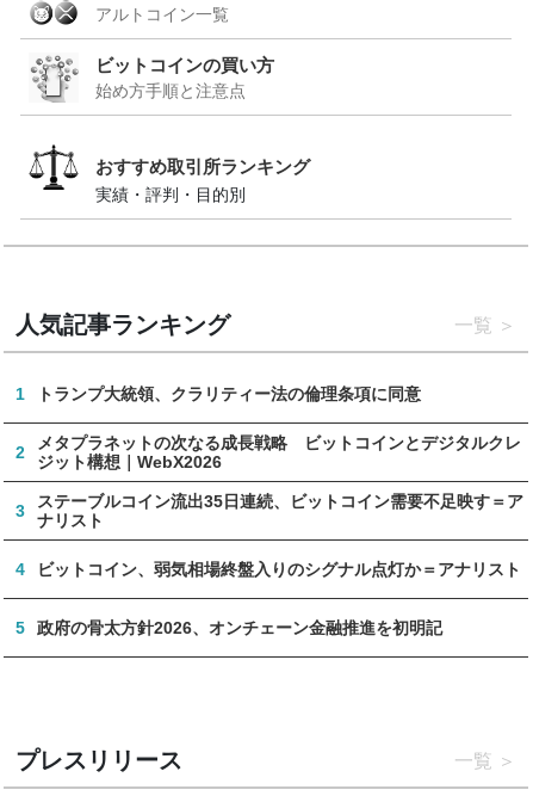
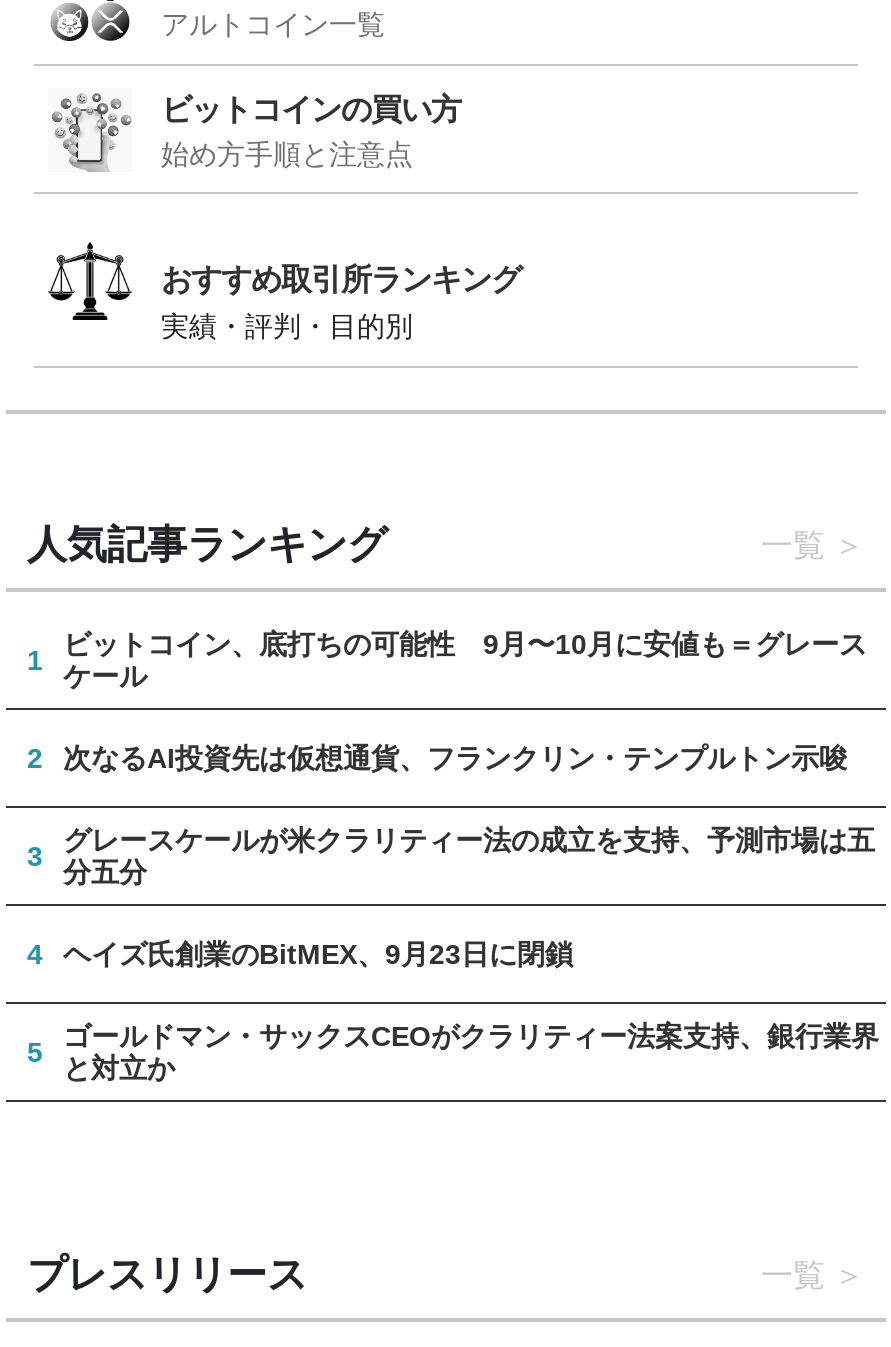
[38,385,422,404] トランプ大統領、クラリティー法の倫理条項に同意 -> [63,629,867,693] ビットコイン、底打ちの可能性 9月〜10月に安値も＝グレース | ケール
[38,434,522,472] メタプラネットの次なる成長戦略 ビットコインとデジタルクレ | ジット構想｜WebX2026 -> [63,743,847,775] 次なるAI投資先は仮想通貨、フランクリン・テンプルトン示唆
[38,492,524,530] ステーブルコイン流出35日連続、ビットコイン需要不足映す＝ア | ナリスト -> [63,825,875,889] グレースケールが米クラリティー法の成立を支持、予測市場は五 | 分五分
[38,560,522,579] ビットコイン、弱気相場終盤入りのシグナル点灯か＝アナリスト -> [63,939,573,971] ヘイズ氏創業のBitMEX、9月23日に閉鎖
[38,619,443,638] 政府の骨太方針2026、オンチェーン金融推進を初明記 -> [63,1021,879,1085] ゴールドマン・サックスCEOがクラリティー法案支持、銀行業界 | と対立か

